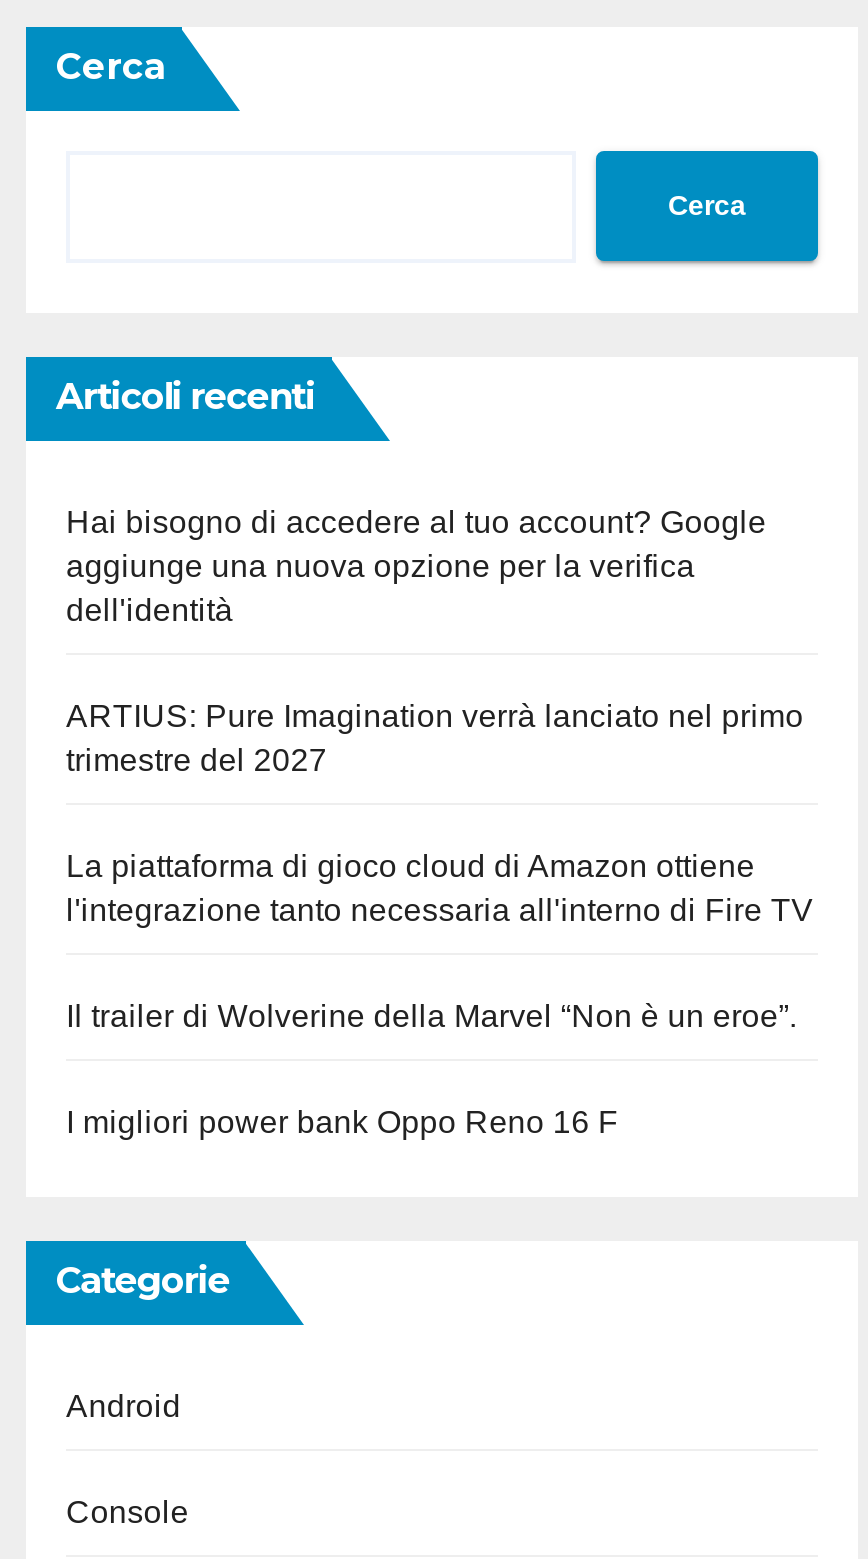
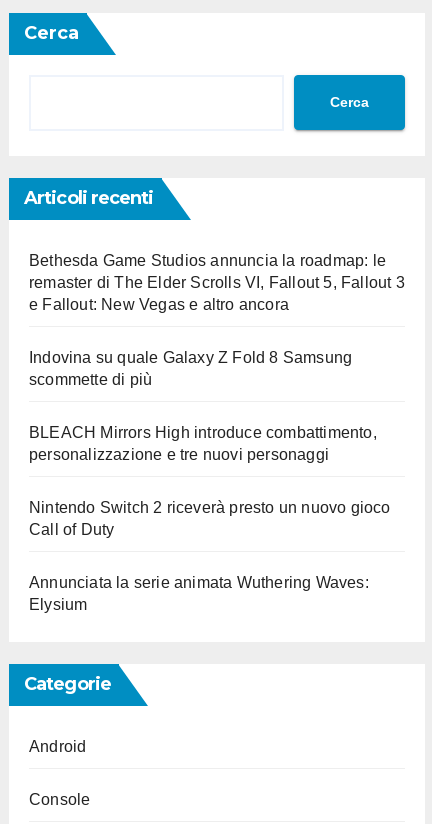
[66,504,766,626] Hai bisogno di accedere al tuo account? Google | aggiunge una nuova opzione per la verifica | dell'identità -> [29,252,405,313] Bethesda Game Studios annuncia la roadmap: le | remaster di The Elder Scrolls VI, Fallout 5, Fallout 3 | e Fallout: New Vegas e altro ancora
[66,698,804,776] ARTIUS: Pure Imagination verrà lanciato nel primo | trimestre del 2027 -> [29,349,352,388] Indovina su quale Galaxy Z Fold 8 Samsung | scommette di più
[66,848,814,926] La piattaforma di gioco cloud di Amazon ottiene | l'integrazione tanto necessaria all'interno di Fire TV -> [29,424,377,463] BLEACH Mirrors High introduce combattimento, | personalizzazione e tre nuovi personaggi
[66,998,797,1032] Il trailer di Wolverine della Marvel “Non è un eroe”. -> [29,499,391,538] Nintendo Switch 2 riceverà presto un nuovo gioco | Call of Duty
[66,1104,618,1138] I migliori power bank Oppo Reno 16 F -> [29,574,369,613] Annunciata la serie animata Wuthering Waves: | Elysium

